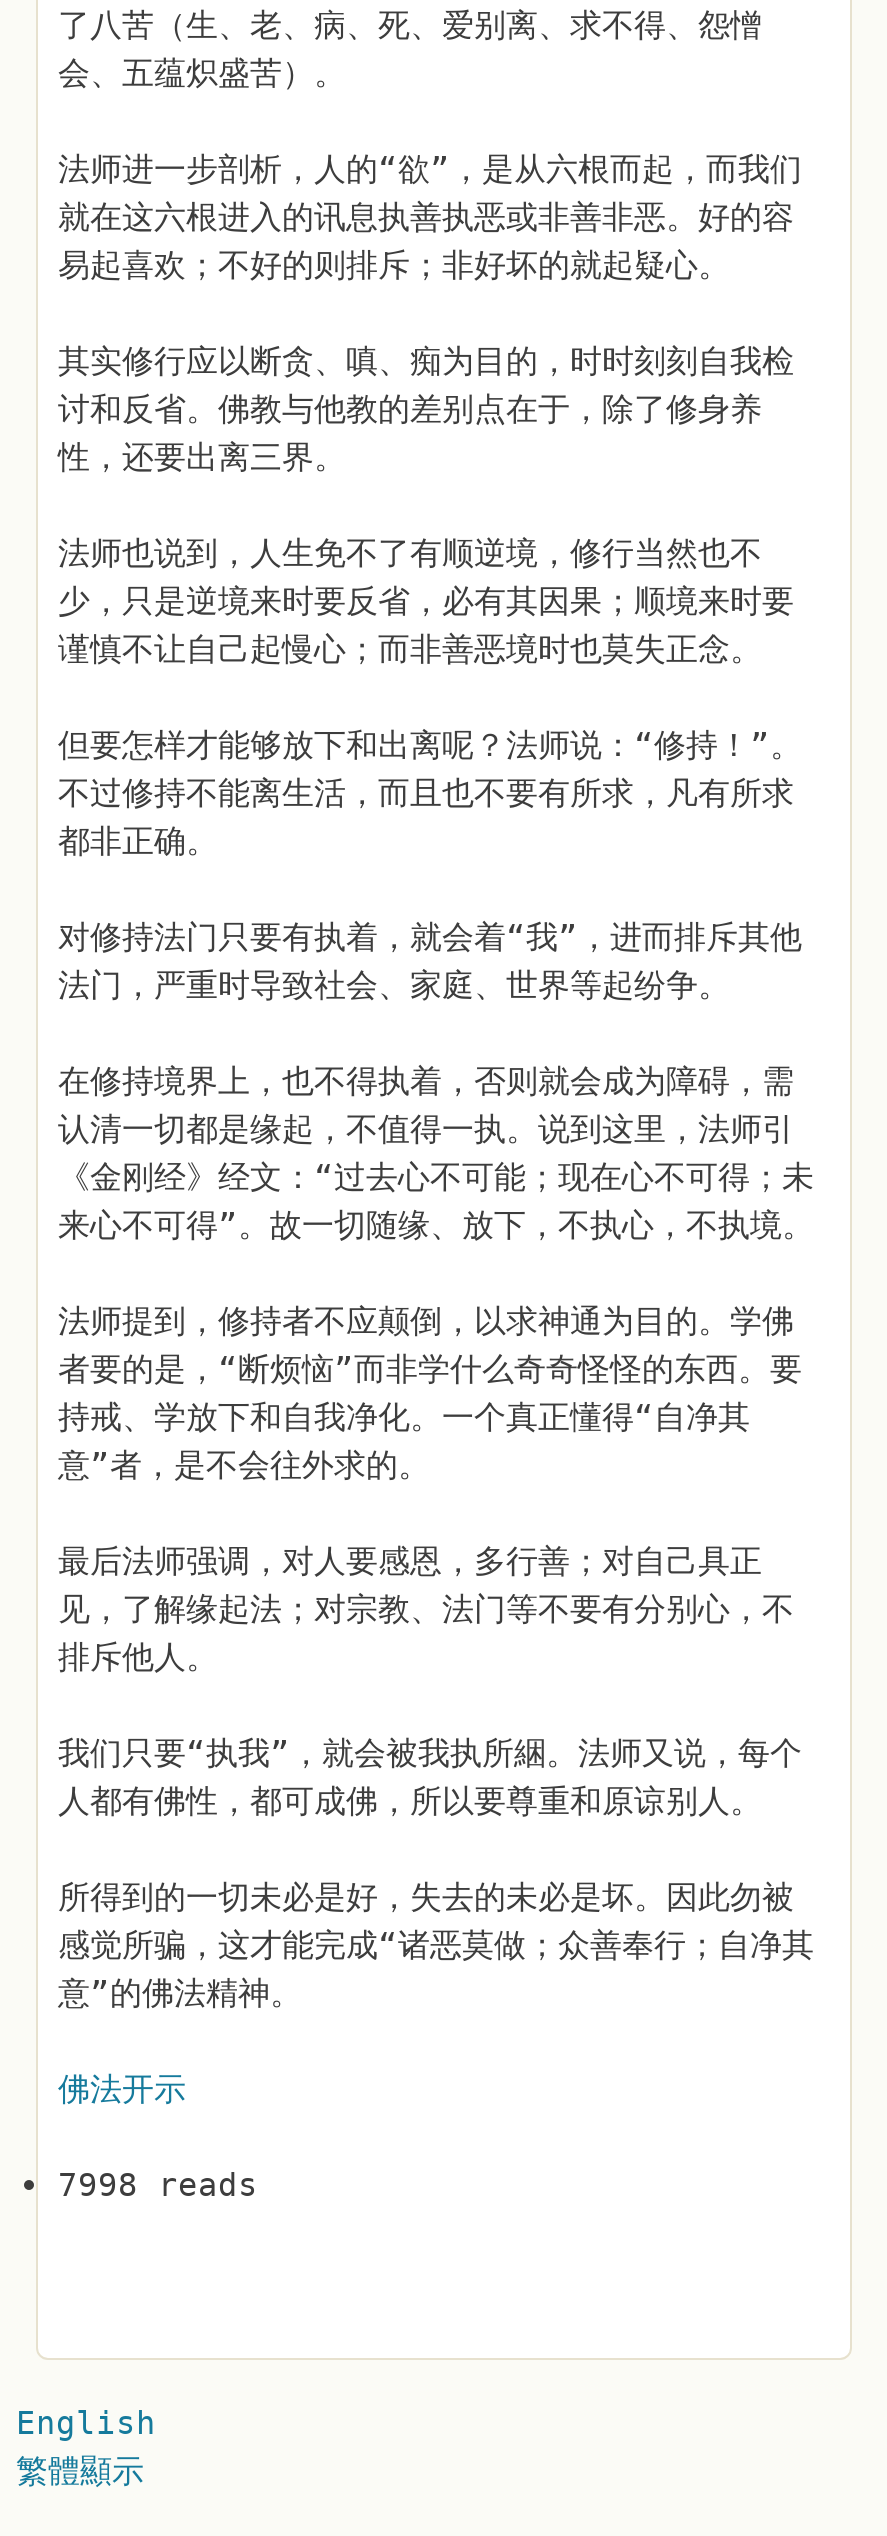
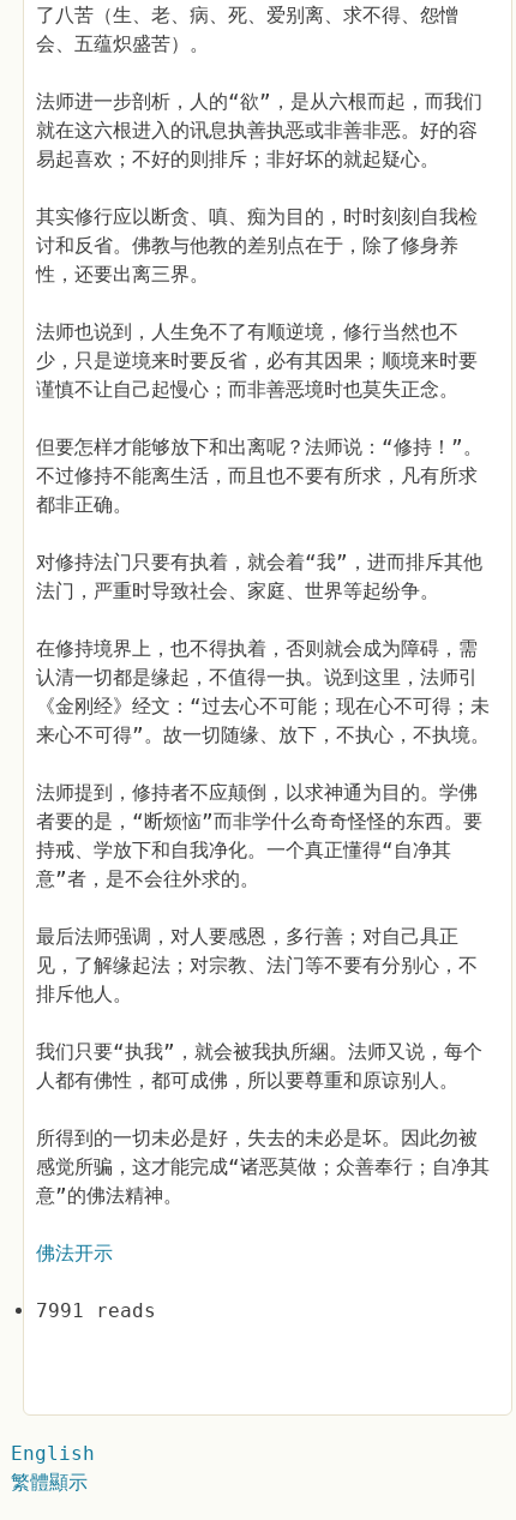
[58,2166,258,2204] 7998 reads -> [36,1299,156,1322] 7991 reads

